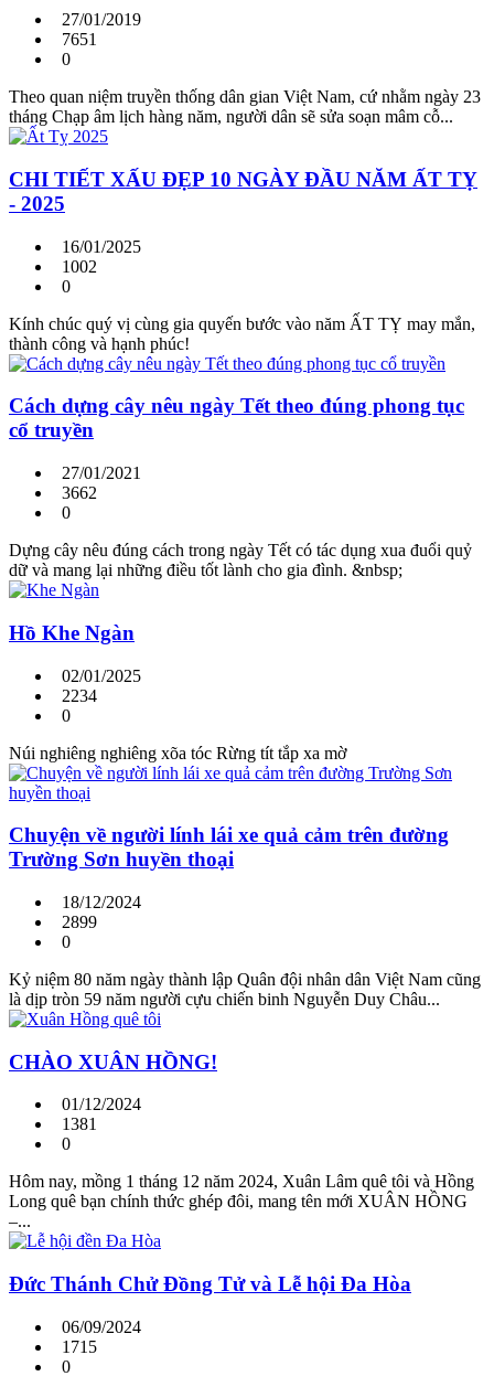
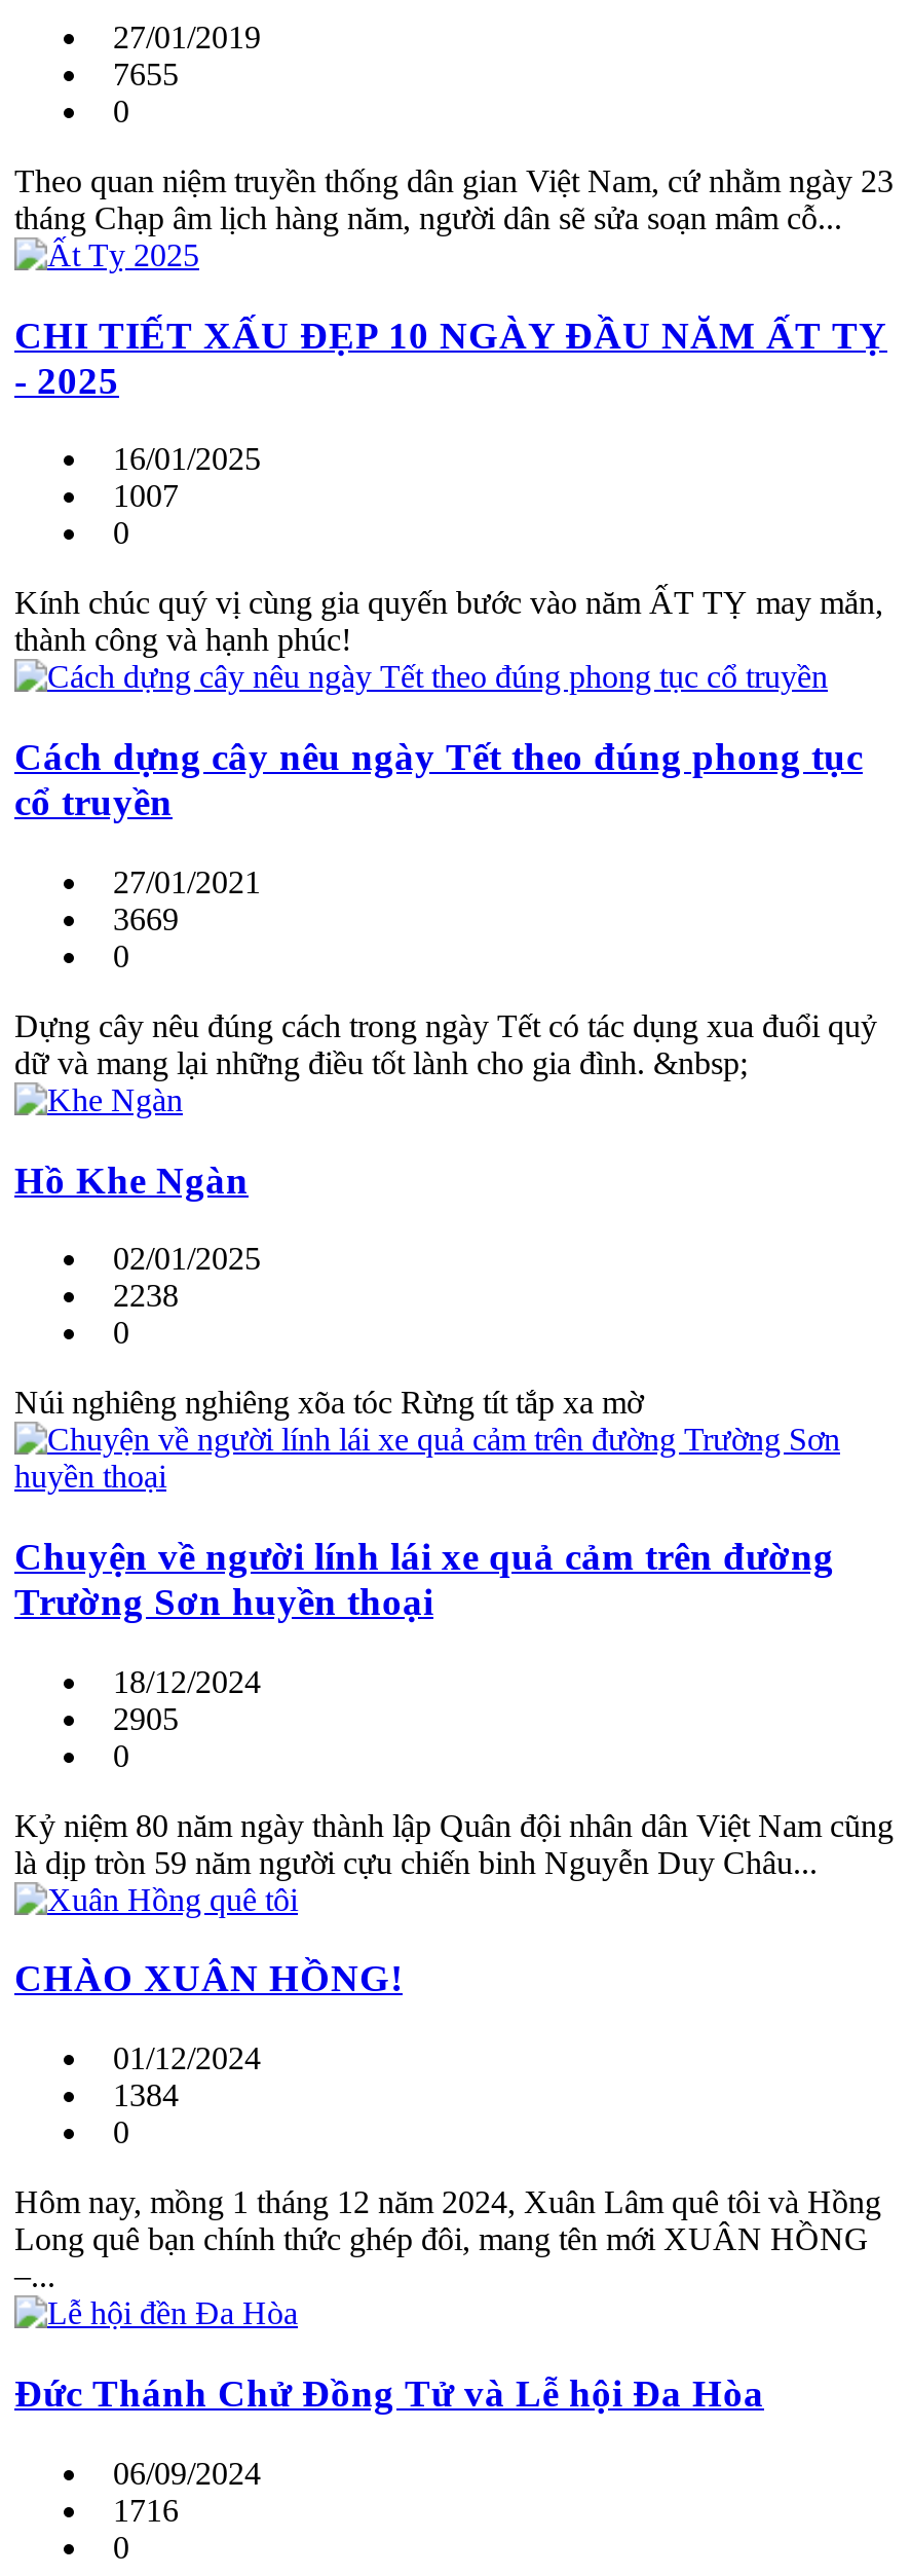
[57,30,97,49] 7651 -> [105,57,179,92] 7655
[57,257,97,275] 1002 -> [105,479,179,514] 1007
[57,483,97,502] 3662 -> [105,902,179,937] 3669
[57,686,97,705] 2234 -> [105,1279,179,1314] 2238
[57,912,97,931] 2899 -> [105,1701,179,1736] 2905
[57,1115,97,1134] 1381 -> [105,2078,179,2113] 1384
[57,1337,97,1356] 1715 -> [105,2492,179,2527] 1716

